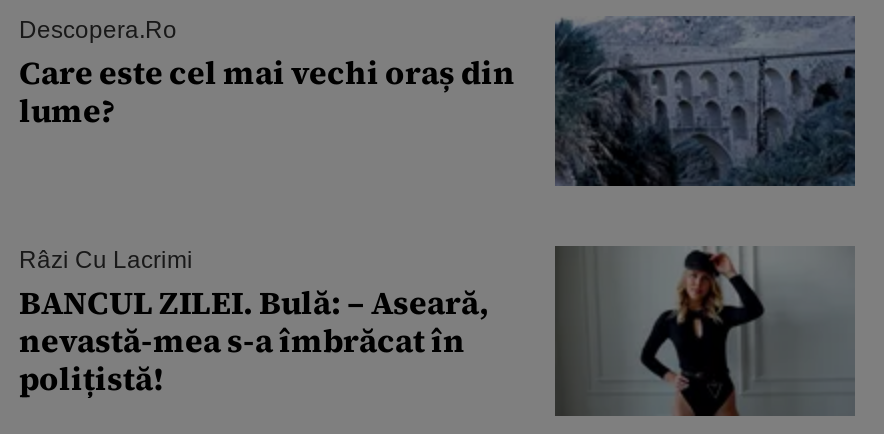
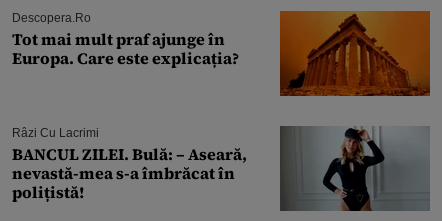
[19,14,857,188] [image] | Care este cel mai vechi oraș din | lume? -> [12,10,431,97] [image] | Tot mai mult praf ajunge în | Europa. Care este explicația?

